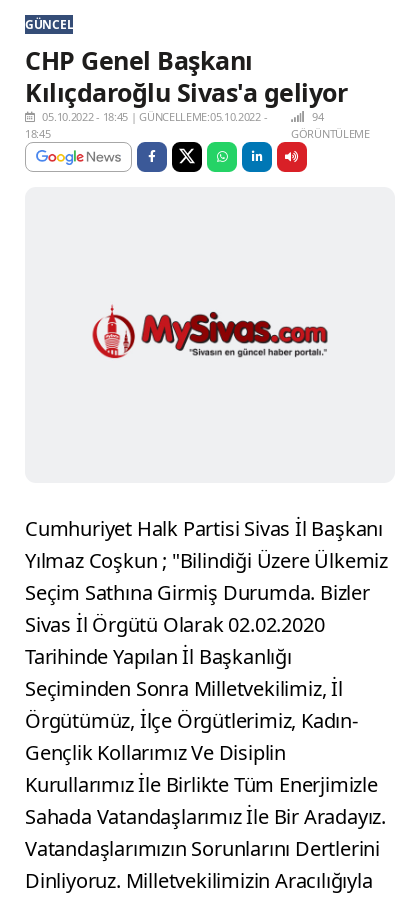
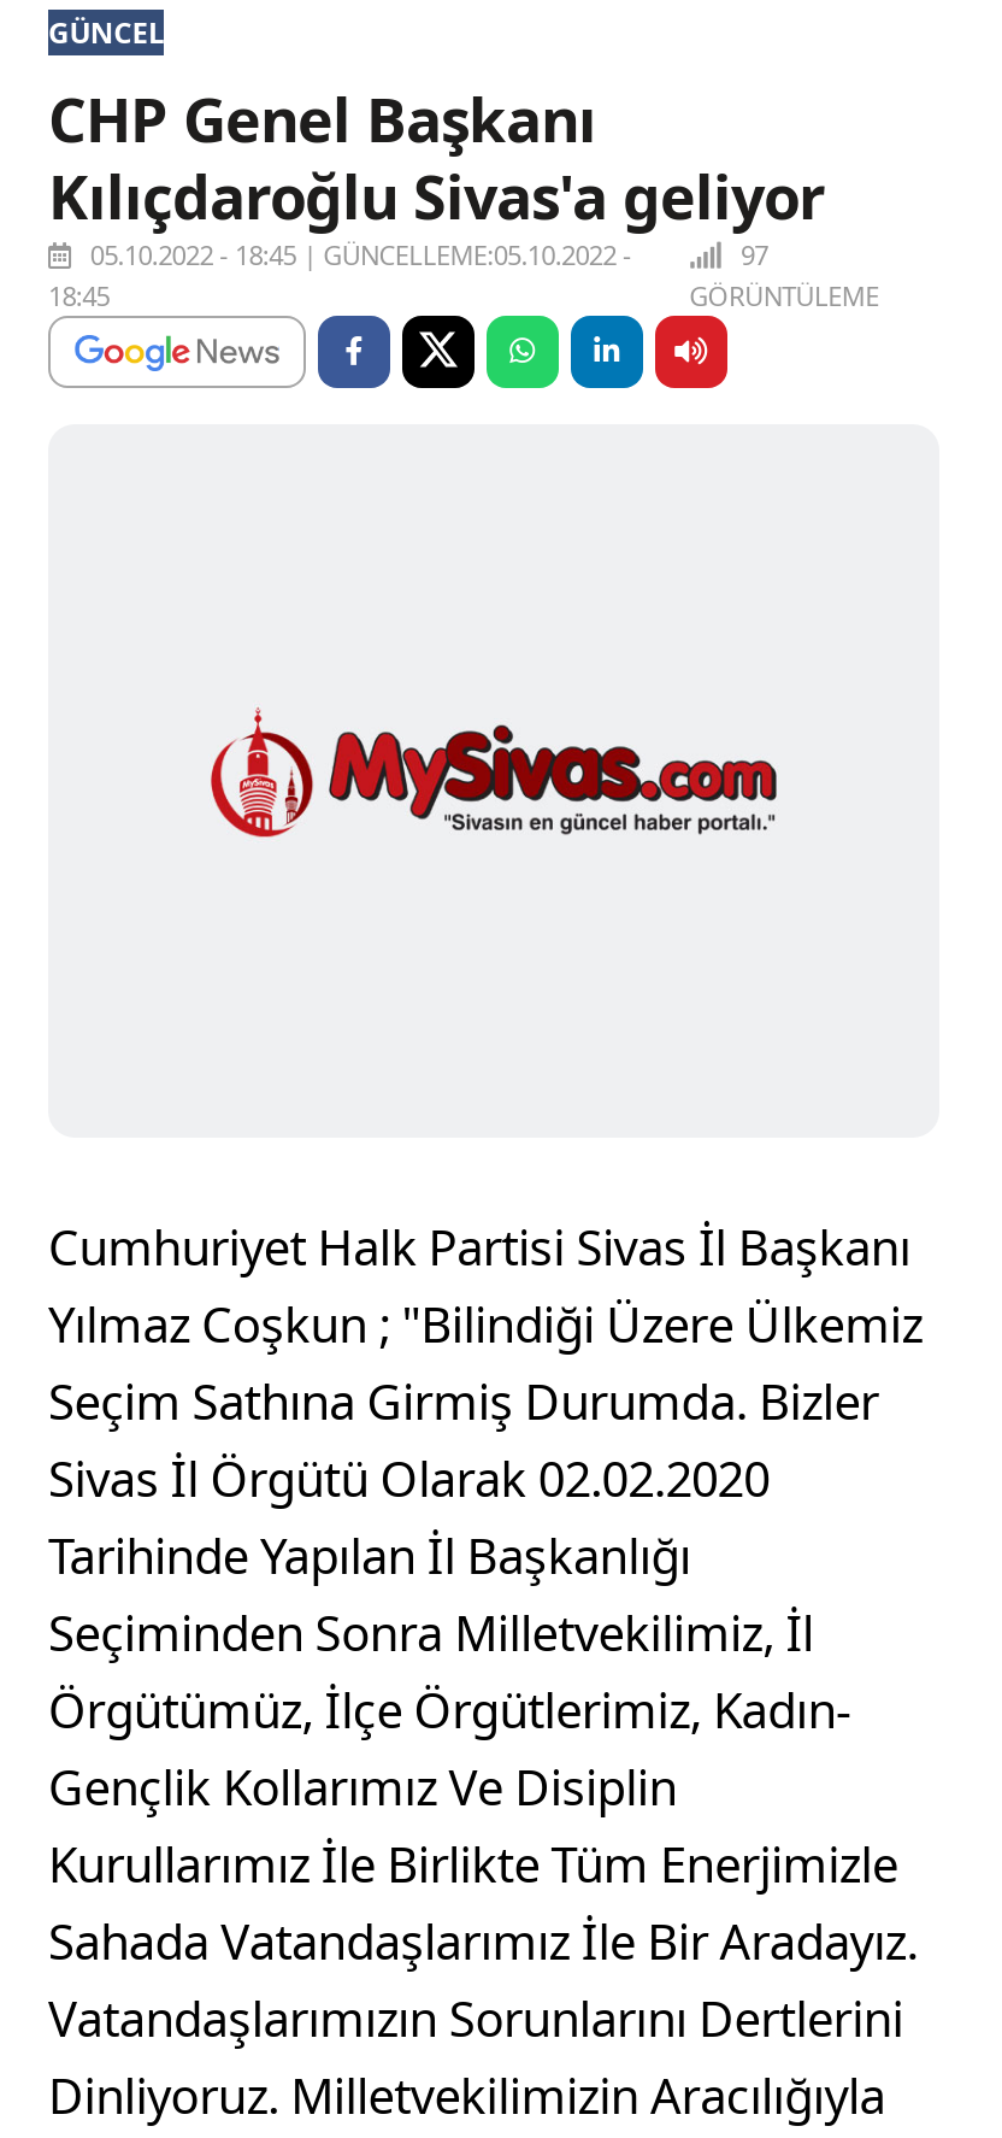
[310,109,324,124] 94 -> [734,237,768,273] 97

